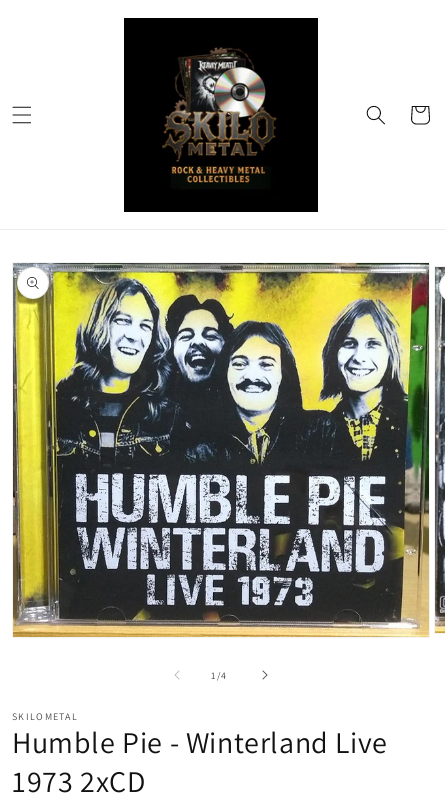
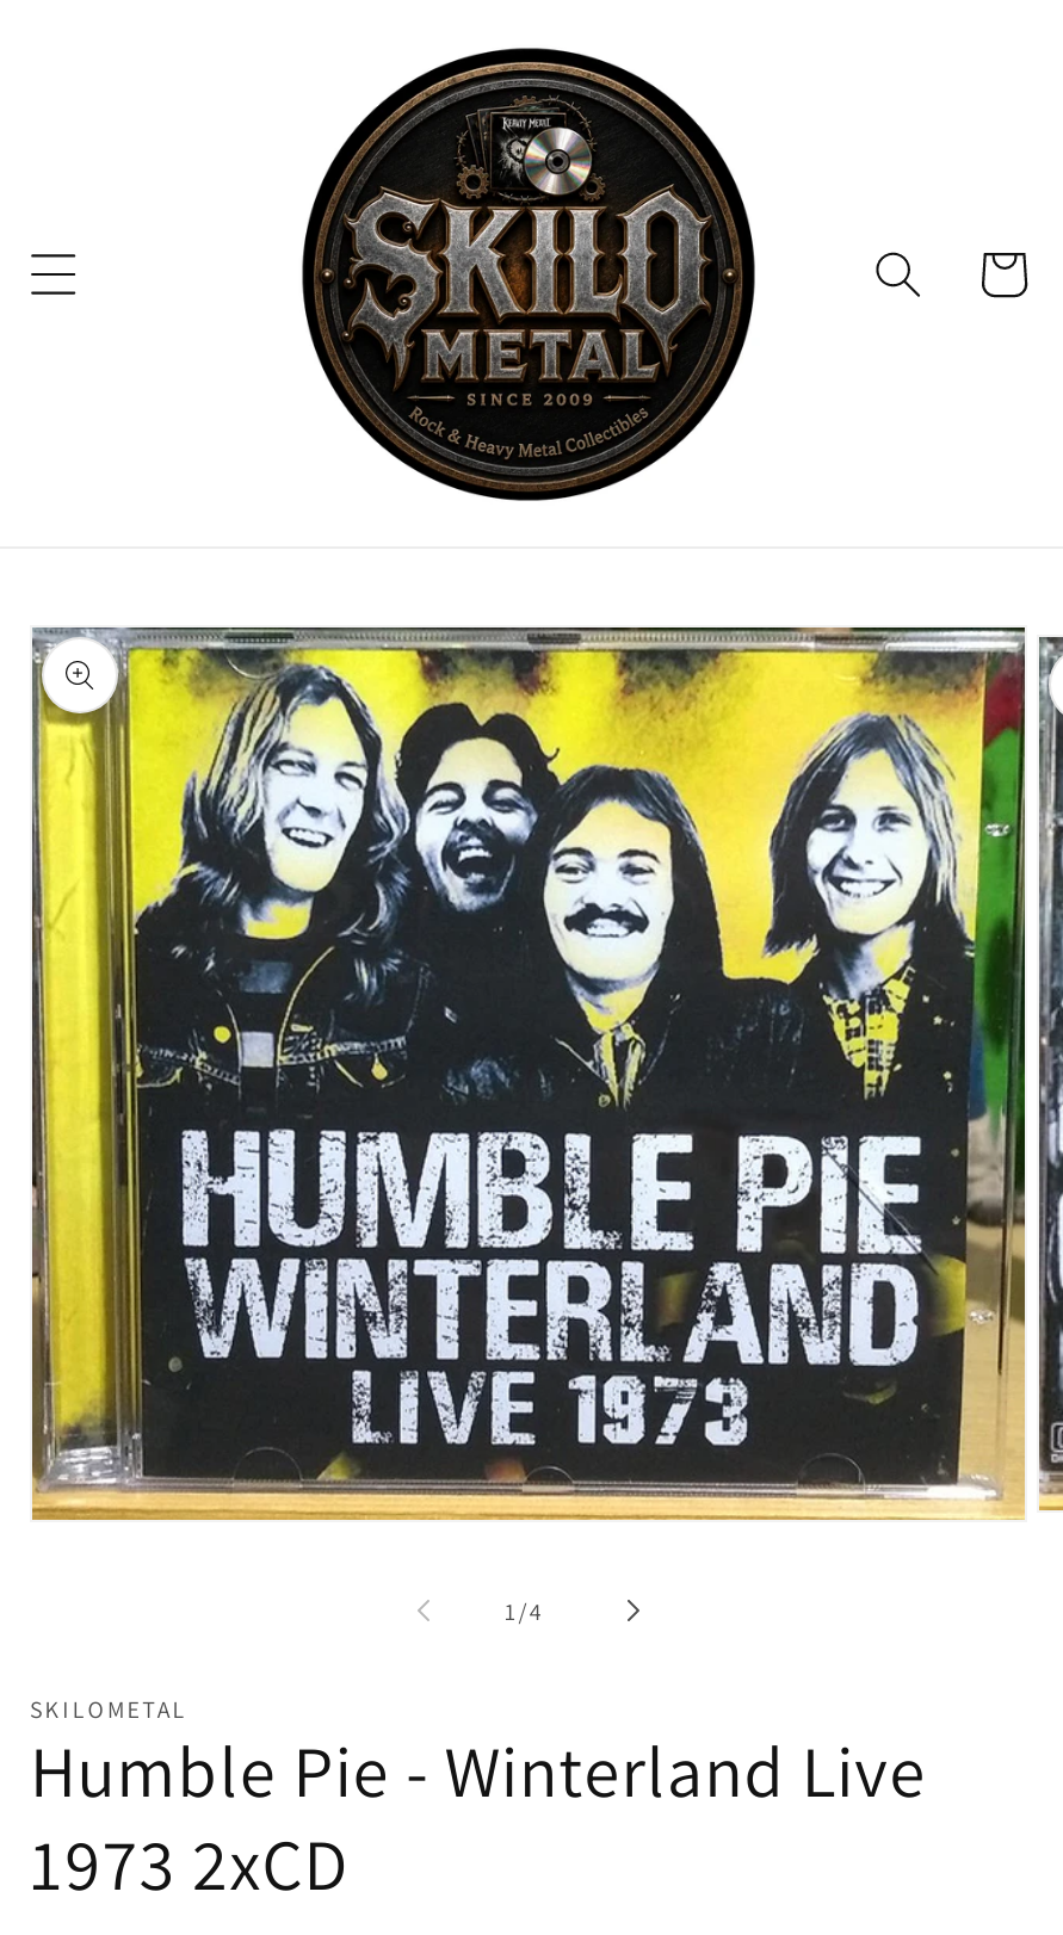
[123,17,319,213] [image] -> [297,43,760,506] [image]

